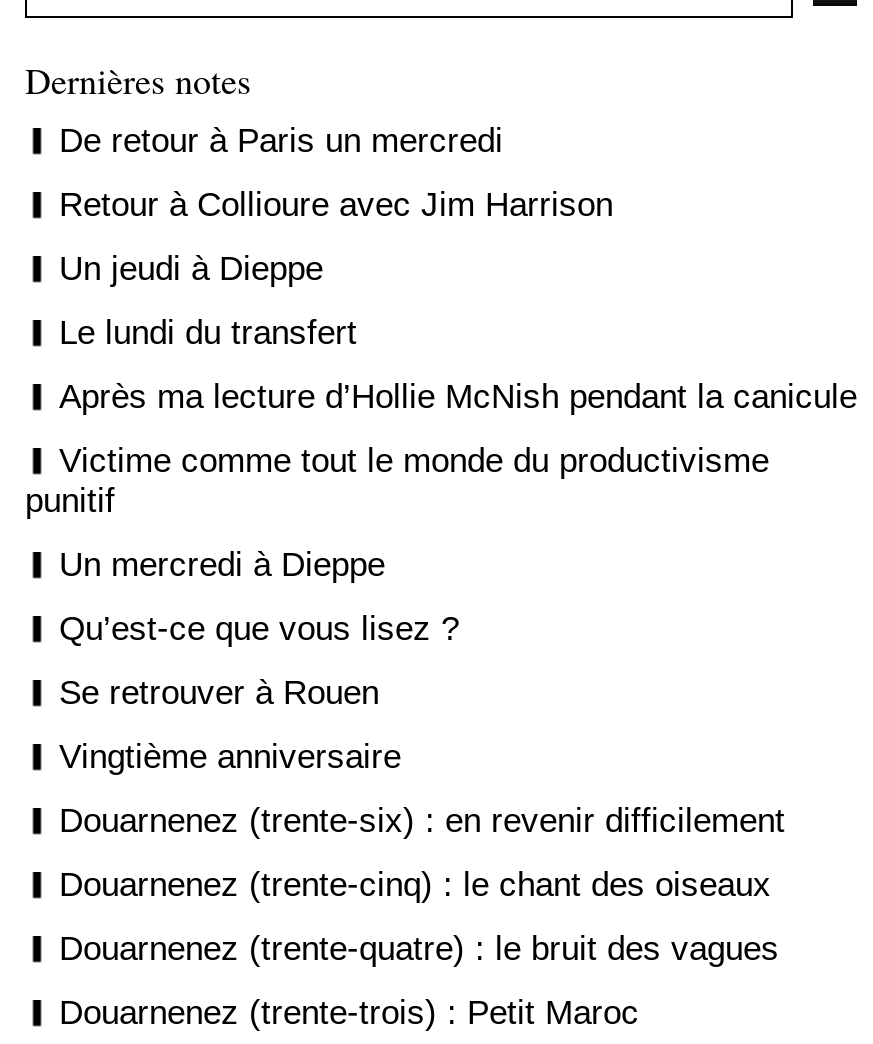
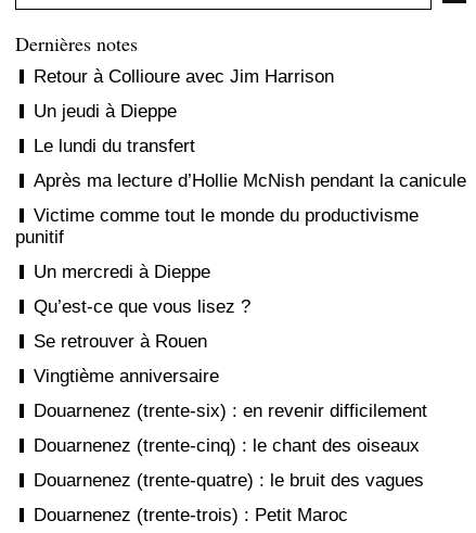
[59,122,503,160] De retour à Paris un mercredi -> none

